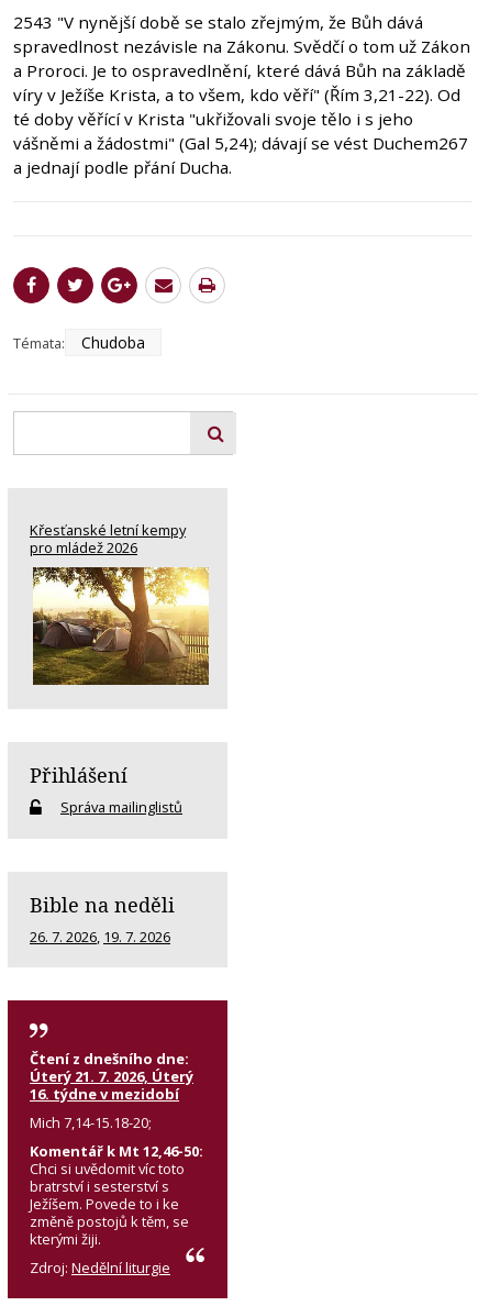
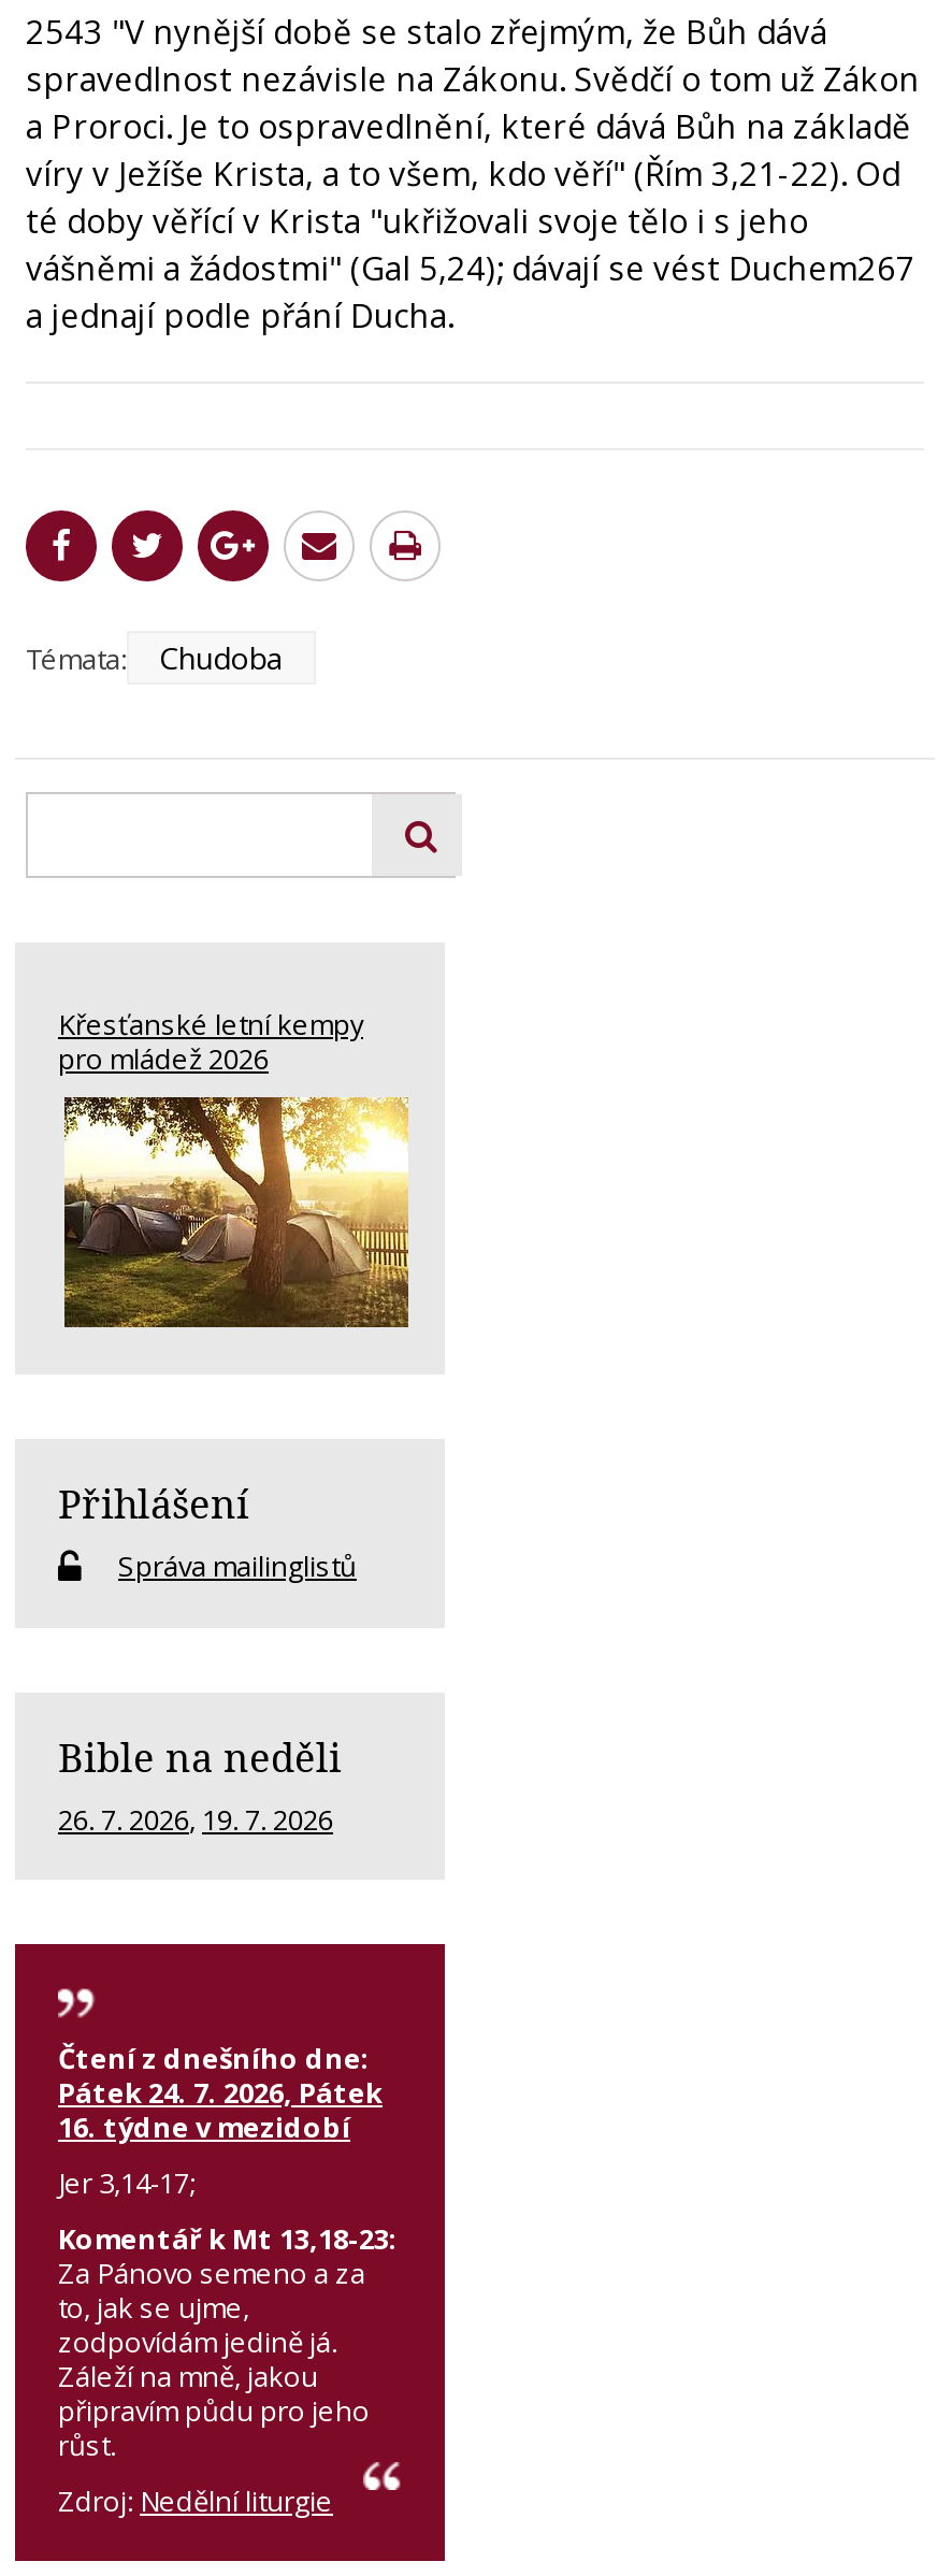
[30,1067,193,1086] Úterý 21. 7. 2026, Úterý -> [58,2073,383,2112] Pátek 24. 7. 2026, Pátek
[30,1113,203,1249] Mich 7,14-15.18-20; | Komentář k Mt 12,46-50: | Chci si uvědomit víc toto | bratrství i sesterství s | Ježíšem. Povede to i ke | změně postojů k těm, se | kterými žiji. -> [58,2164,398,2465] Jer 3,14-17; | Komentář k Mt 13,18-23: | Za Pánovo semeno a za | to, jak se ujme, | zodpovídám jedině já. | Záleží na mně, jakou | připravím půdu pro jeho | růst.

